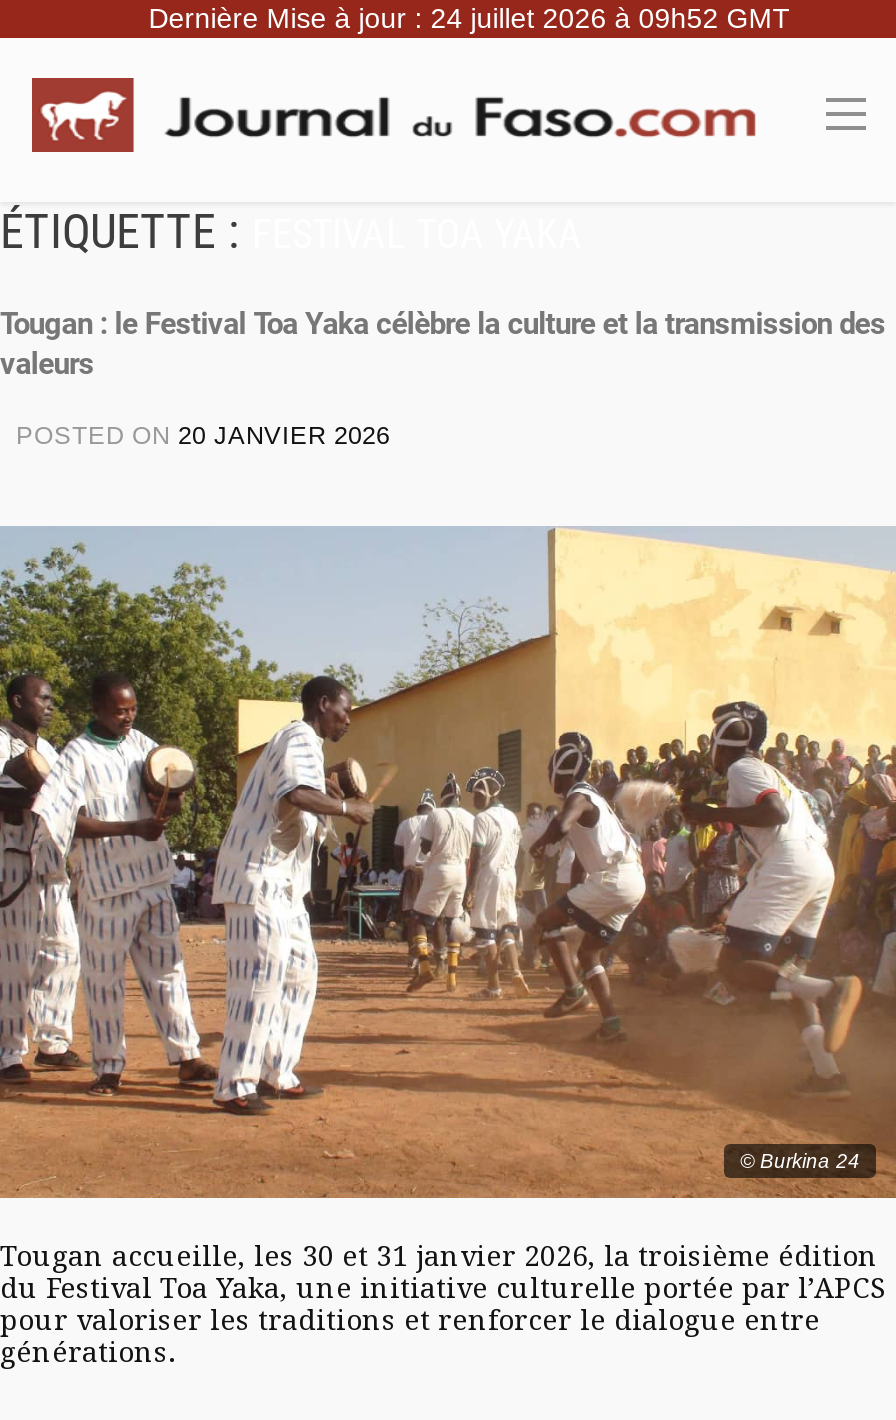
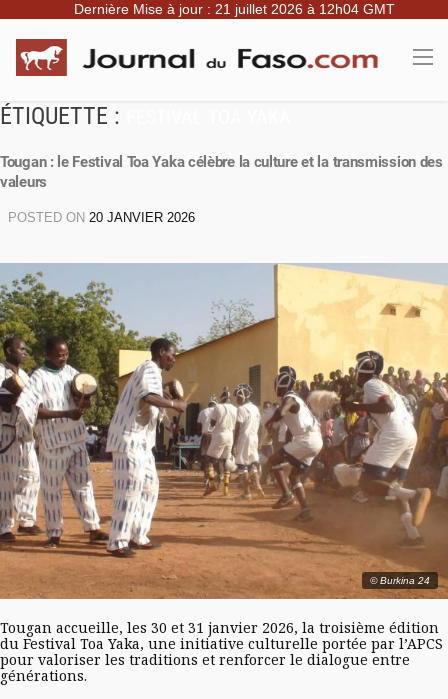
[140,2,790,34] Dernière Mise à jour : 24 juillet 2026 à 09h52 GMT -> [70,1,395,17] Dernière Mise à jour : 21 juillet 2026 à 12h04 GMT

